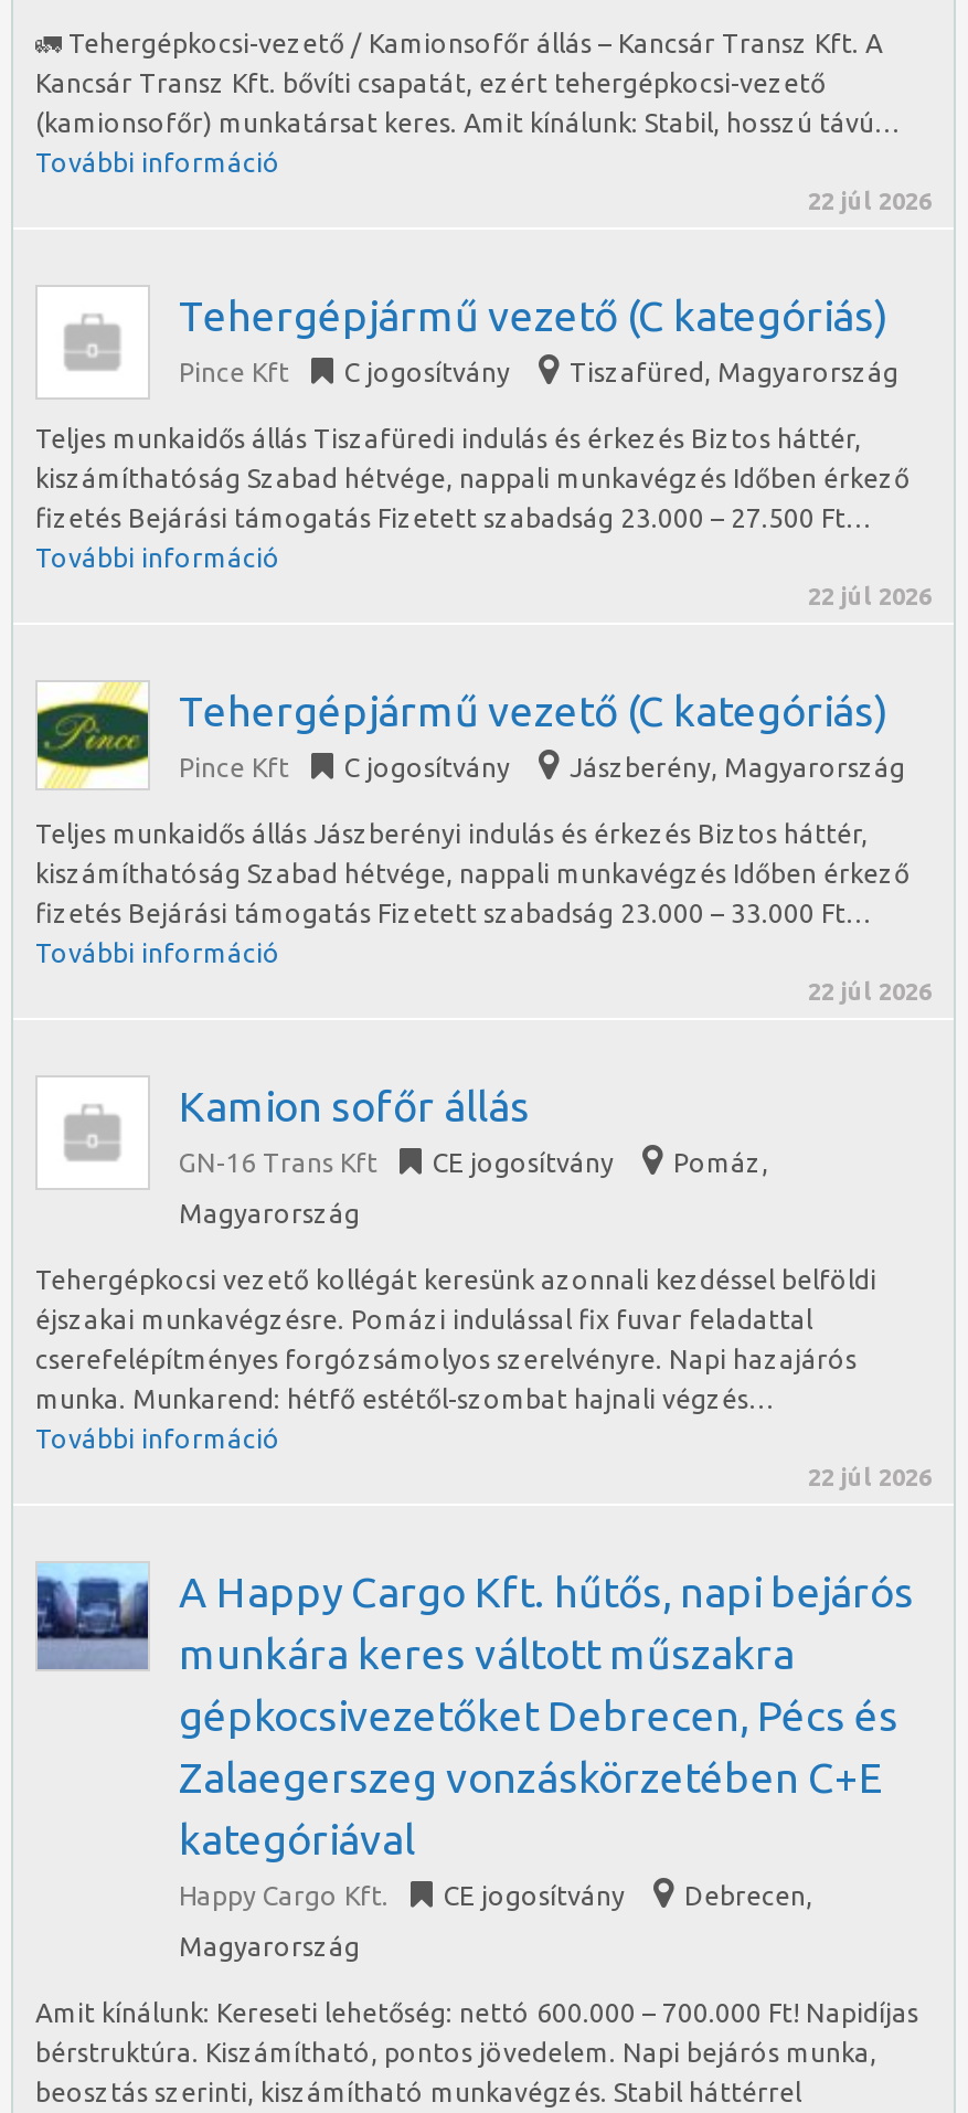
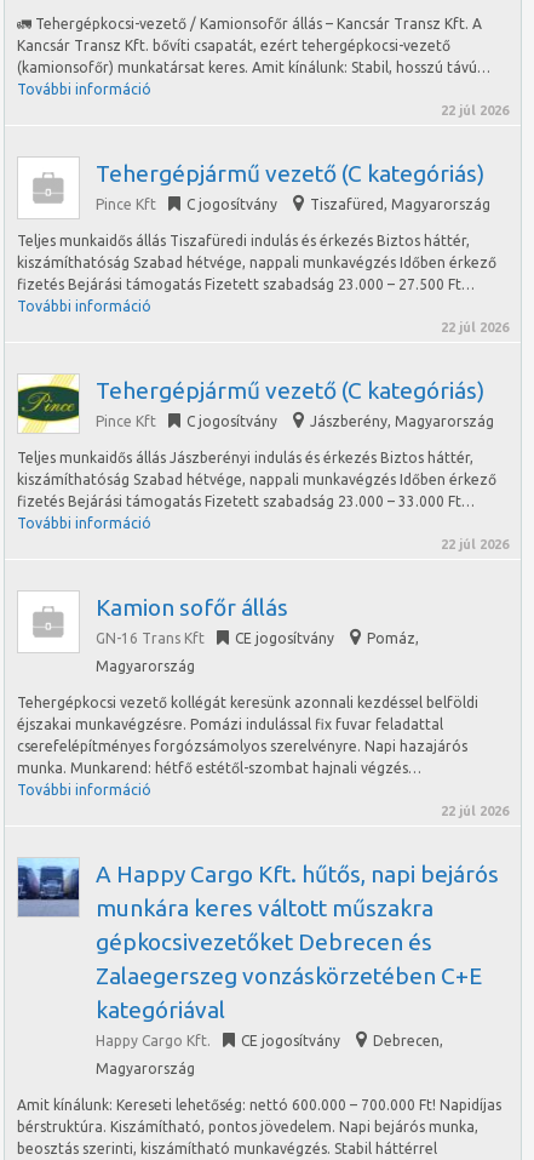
[179,1691,898,1740] gépkocsivezetőket Debrecen, Pécs és -> [96,928,432,955] gépkocsivezetőket Debrecen és

